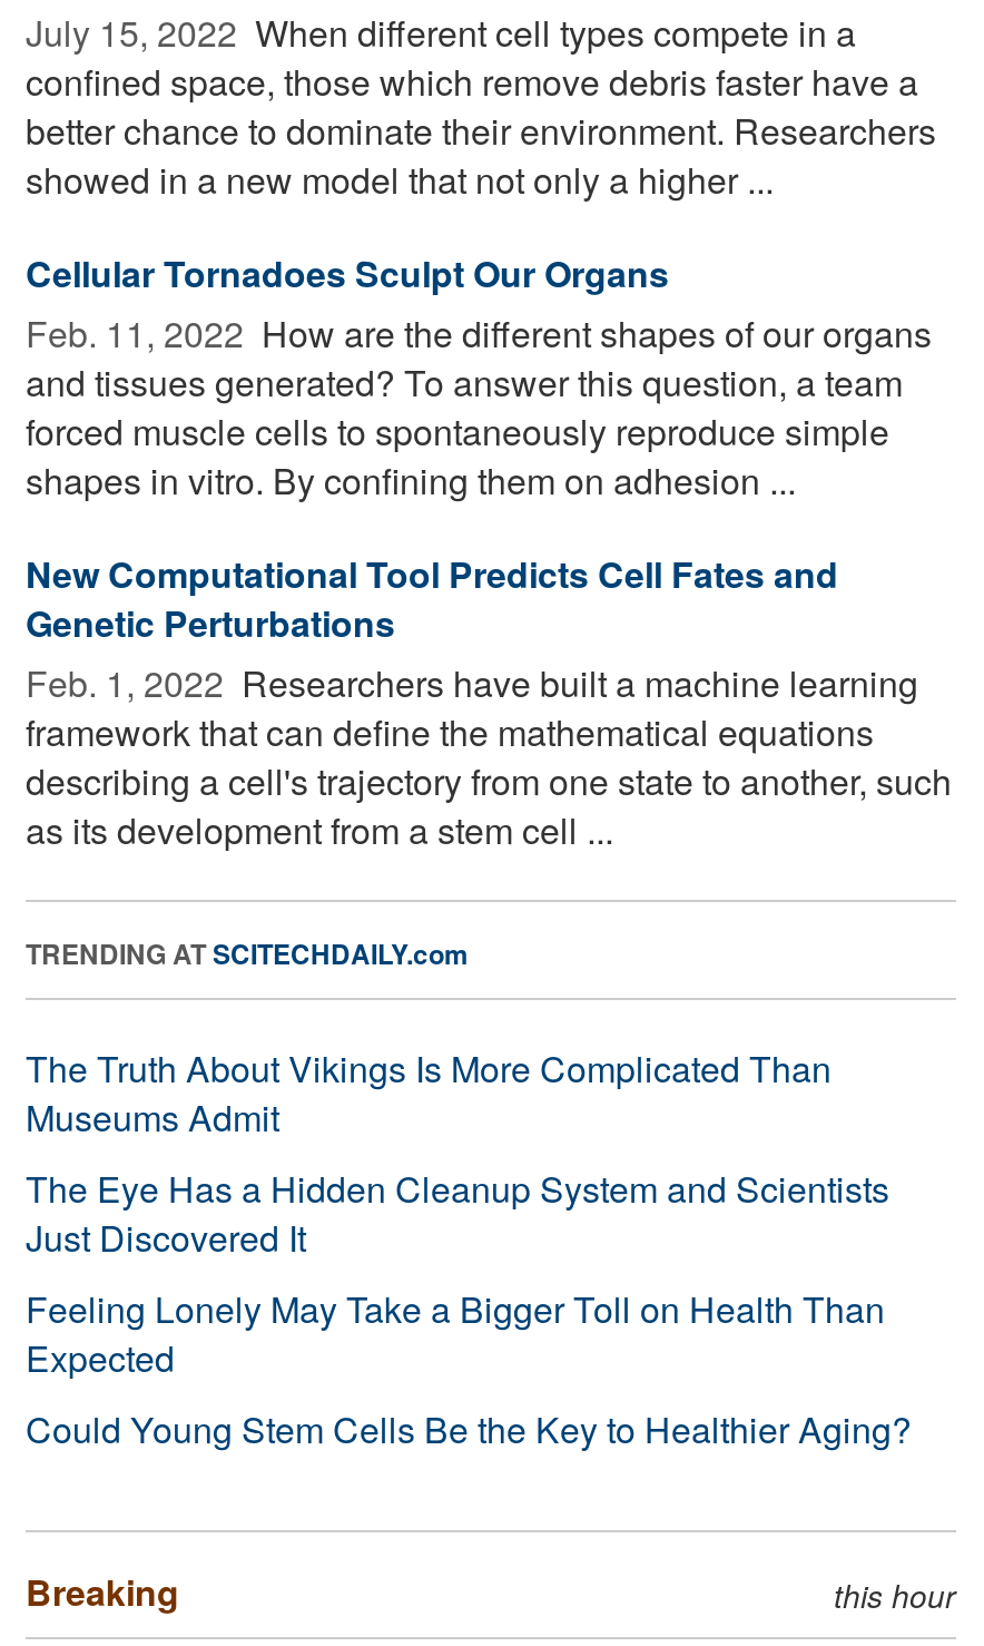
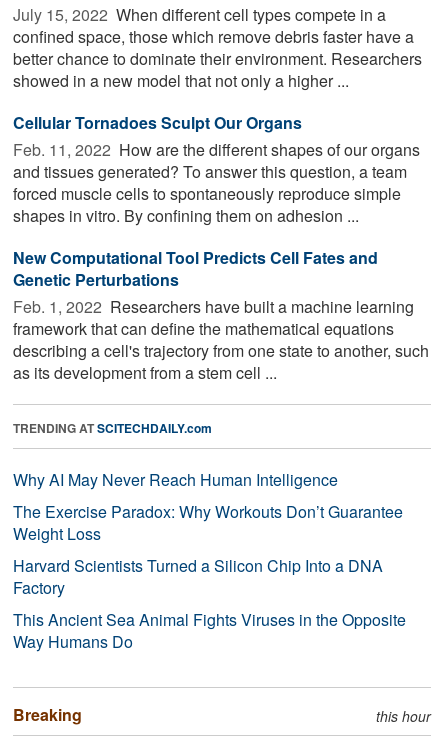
[26,1042,912,1454] The Truth About Vikings Is More Complicated Than | Museums Admit | The Eye Has a Hidden Cleanup System and Scientists | Just Discovered It | Feeling Lonely May Take a Bigger Toll on Health Than | Expected | Could Young Stem Cells Be the Key to Healthier Aging? -> [13,468,406,653] Why AI May Never Reach Human Intelligence | The Exercise Paradox: Why Workouts Don’t Guarantee | Weight Loss | Harvard Scientists Turned a Silicon Chip Into a DNA | Factory | This Ancient Sea Animal Fights Viruses in the Opposite | Way Humans Do

